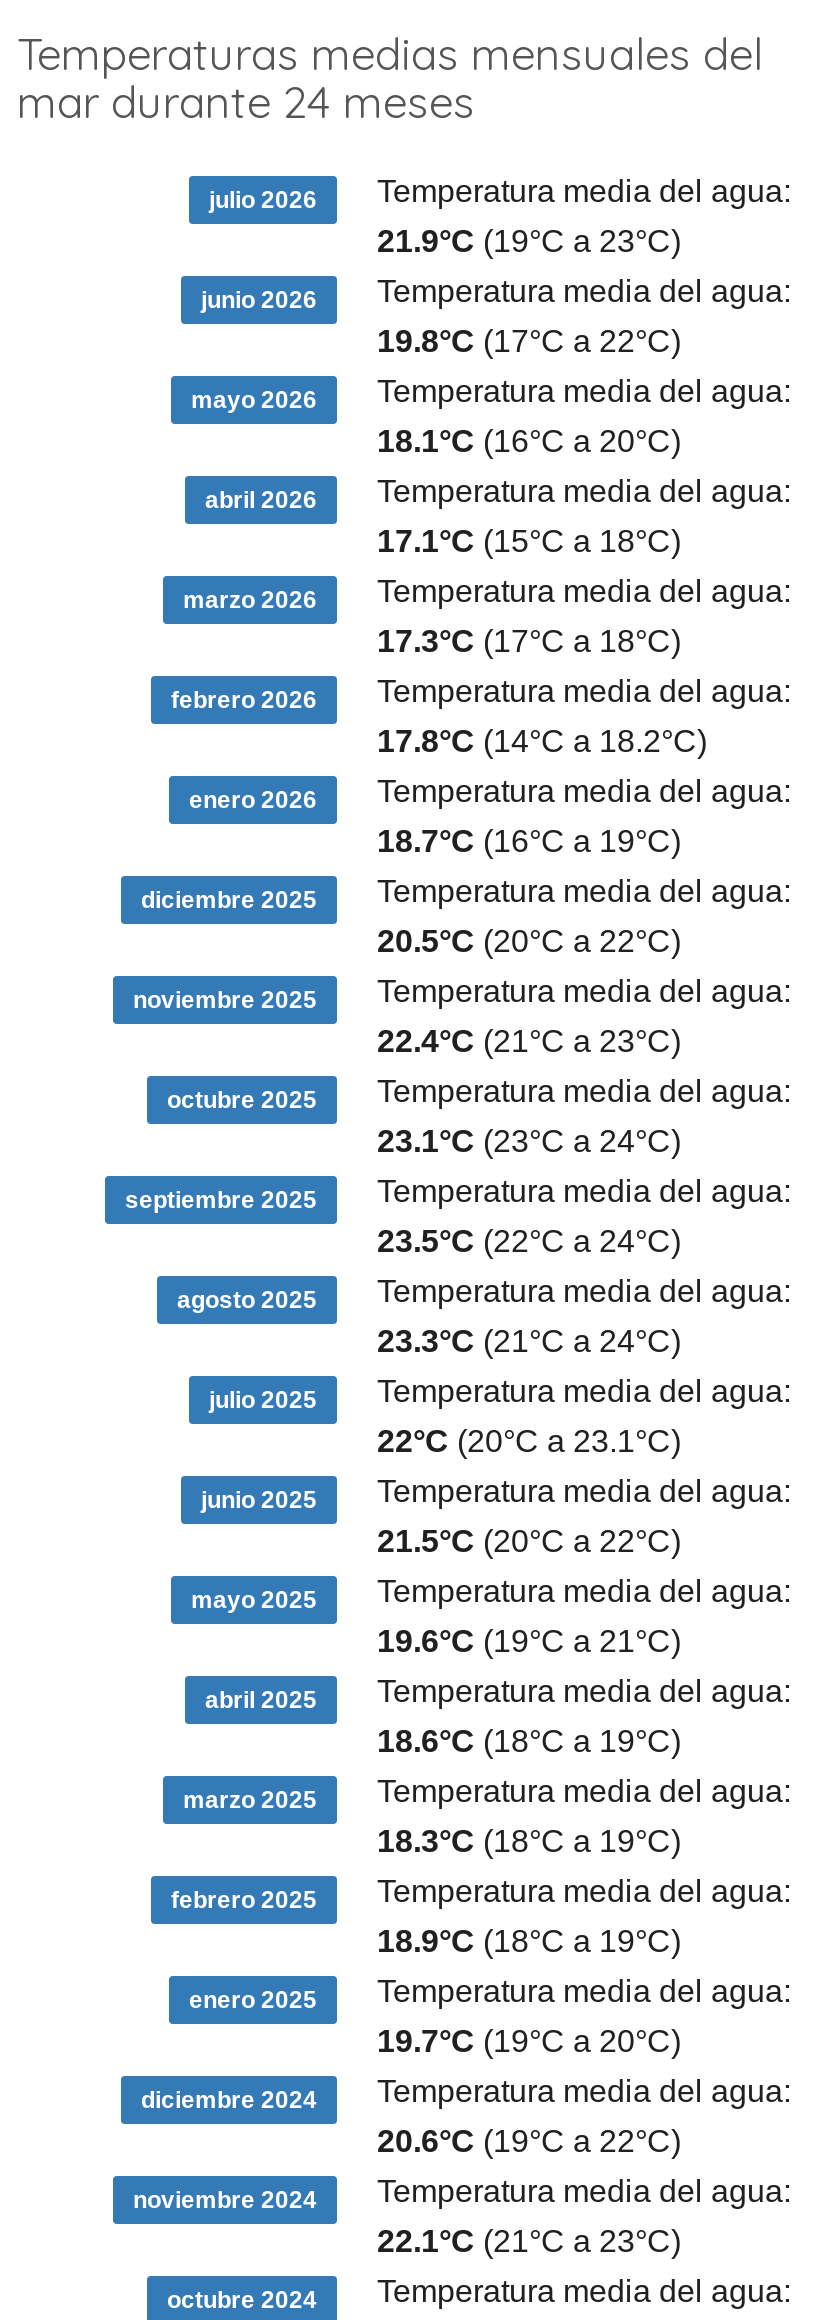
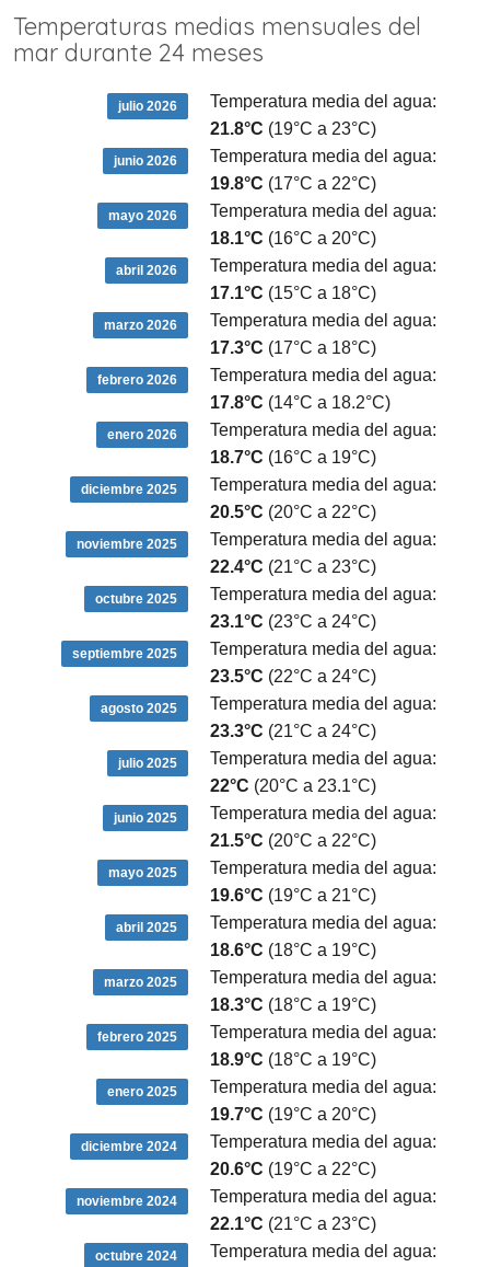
[377,224,681,258] 21.9°C (19°C a 23°C) -> [210,119,376,138] 21.8°C (19°C a 23°C)

